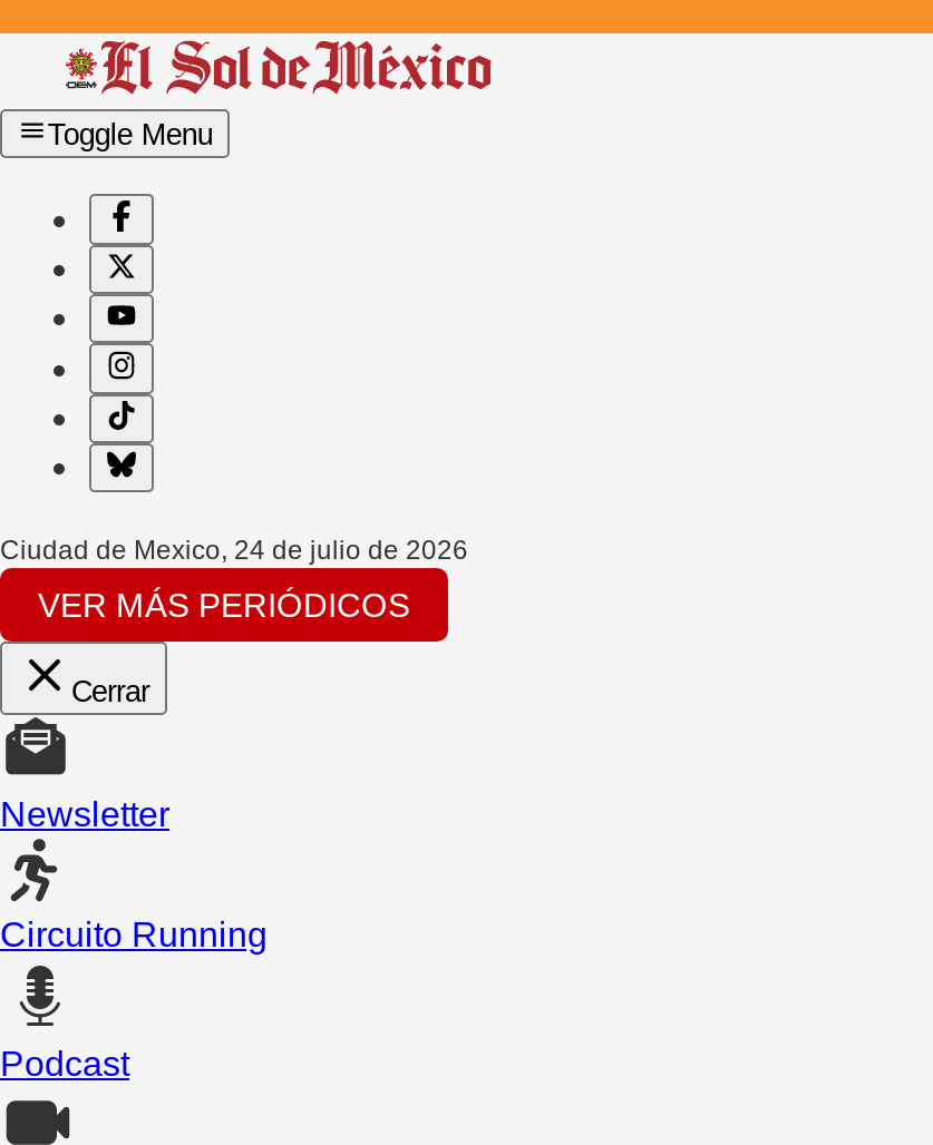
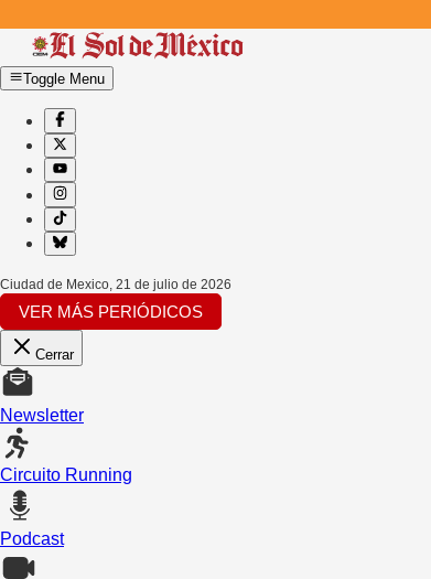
[0,535,468,566] Ciudad de Mexico, 24 de julio de 2026 -> [0,277,231,293] Ciudad de Mexico, 21 de julio de 2026

